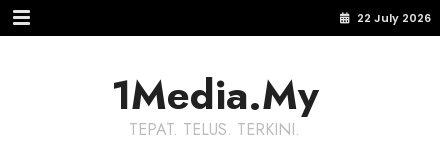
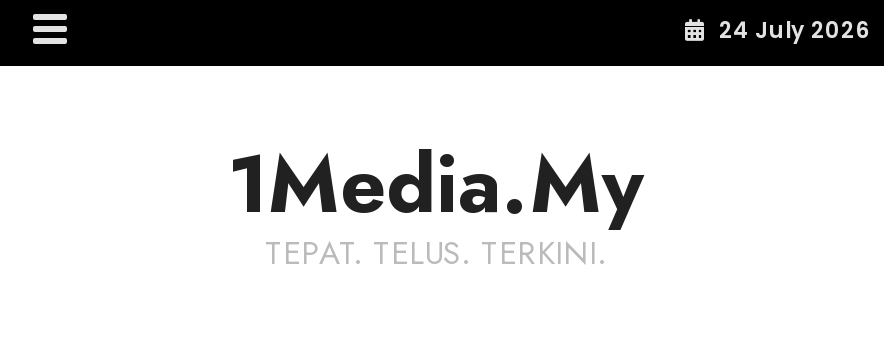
[357,10,431,26] 22 July 2026 -> [719,14,869,46] 24 July 2026

